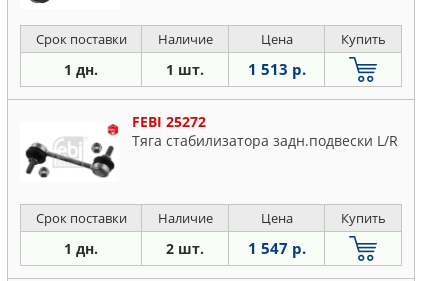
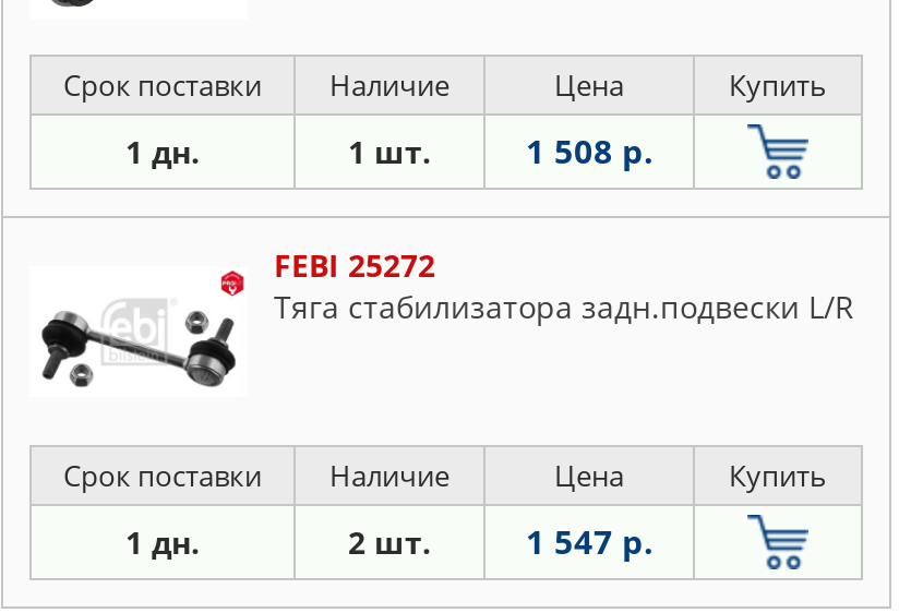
[247,59,305,79] 1 513 р. -> [526,129,652,172] 1 508 р.

